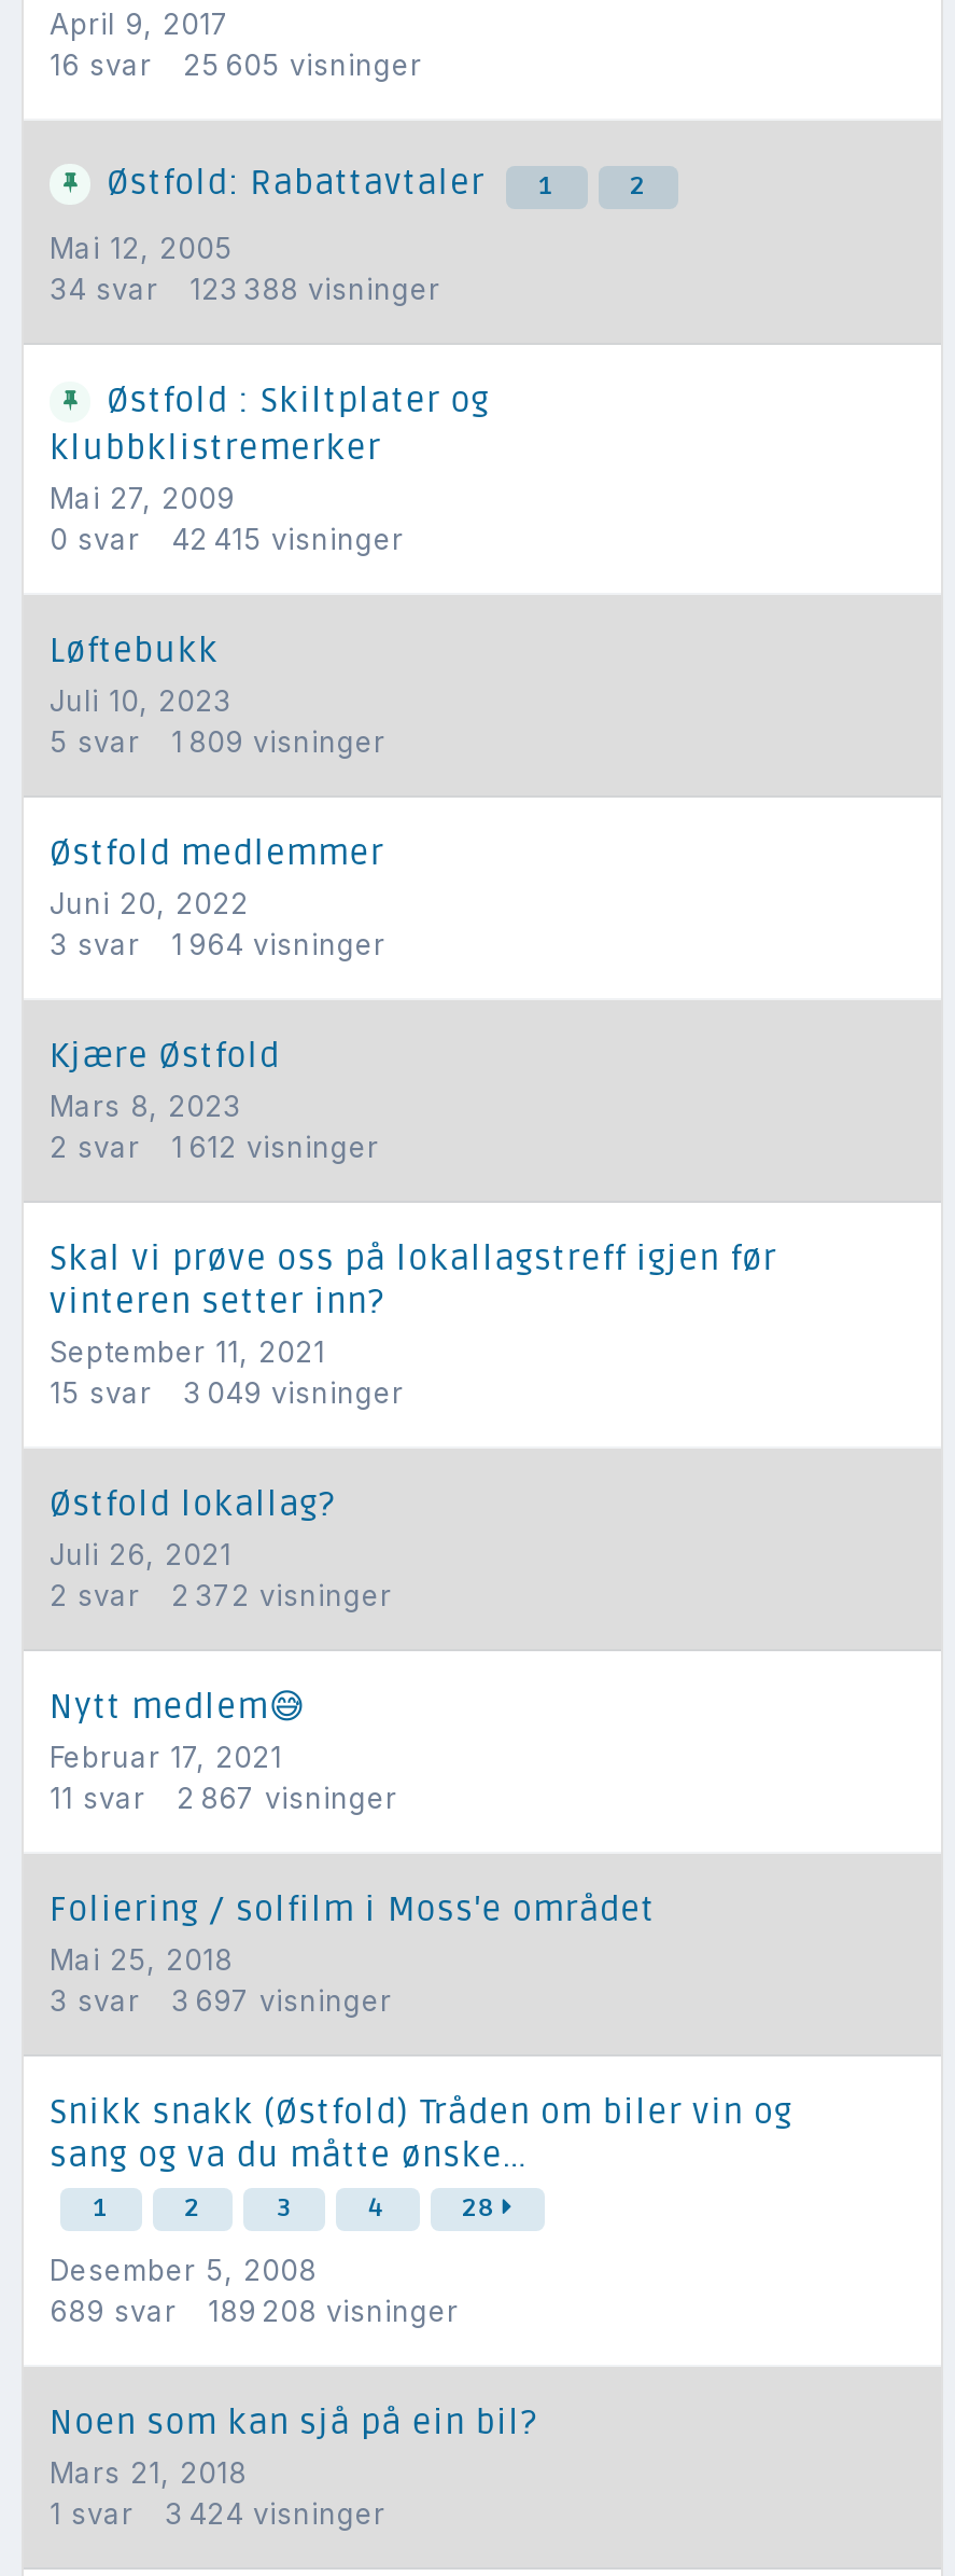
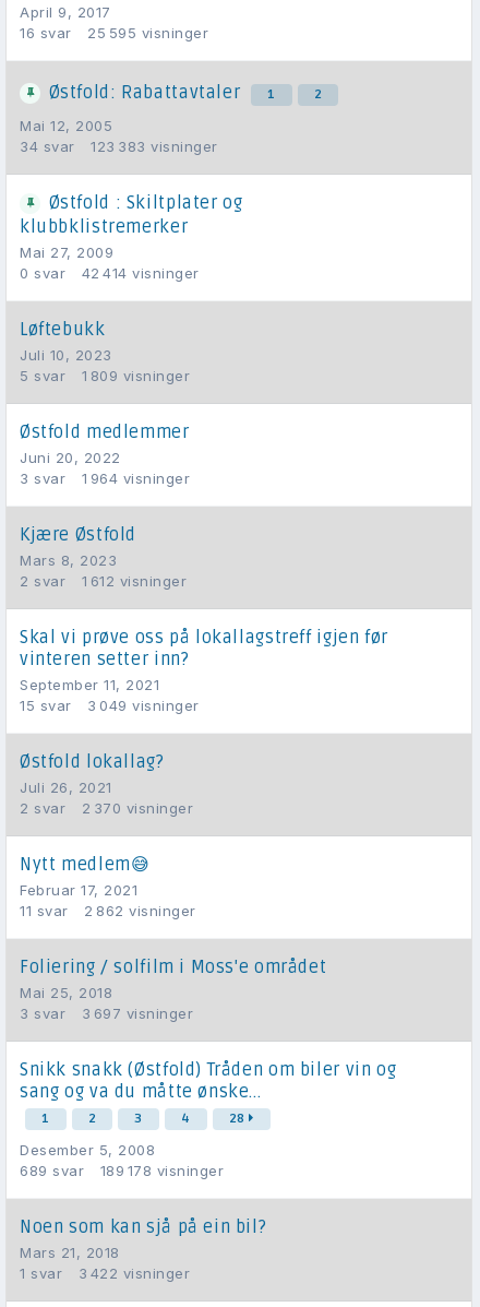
[50,48,422,82] 16 svar 25 605 visninger -> [20,24,208,42] 16 svar 25 595 visninger
[50,272,440,307] 34 svar 123 388 visninger -> [20,138,218,155] 34 svar 123 383 visninger
[50,522,404,557] 0 svar 42 415 visninger -> [20,264,199,282] 0 svar 42 414 visninger
[50,1578,392,1613] 2 svar 2 372 visninger -> [20,799,193,817] 2 svar 2 370 visninger
[50,1781,397,1815] 11 svar 2 867 visninger -> [20,902,196,920] 11 svar 2 862 visninger
[50,2294,459,2329] 689 svar 189 208 visninger -> [20,1162,224,1179] 689 svar 189 178 visninger
[50,2497,385,2531] 1 svar 3 424 visninger -> [20,1265,190,1282] 1 svar 3 422 visninger

